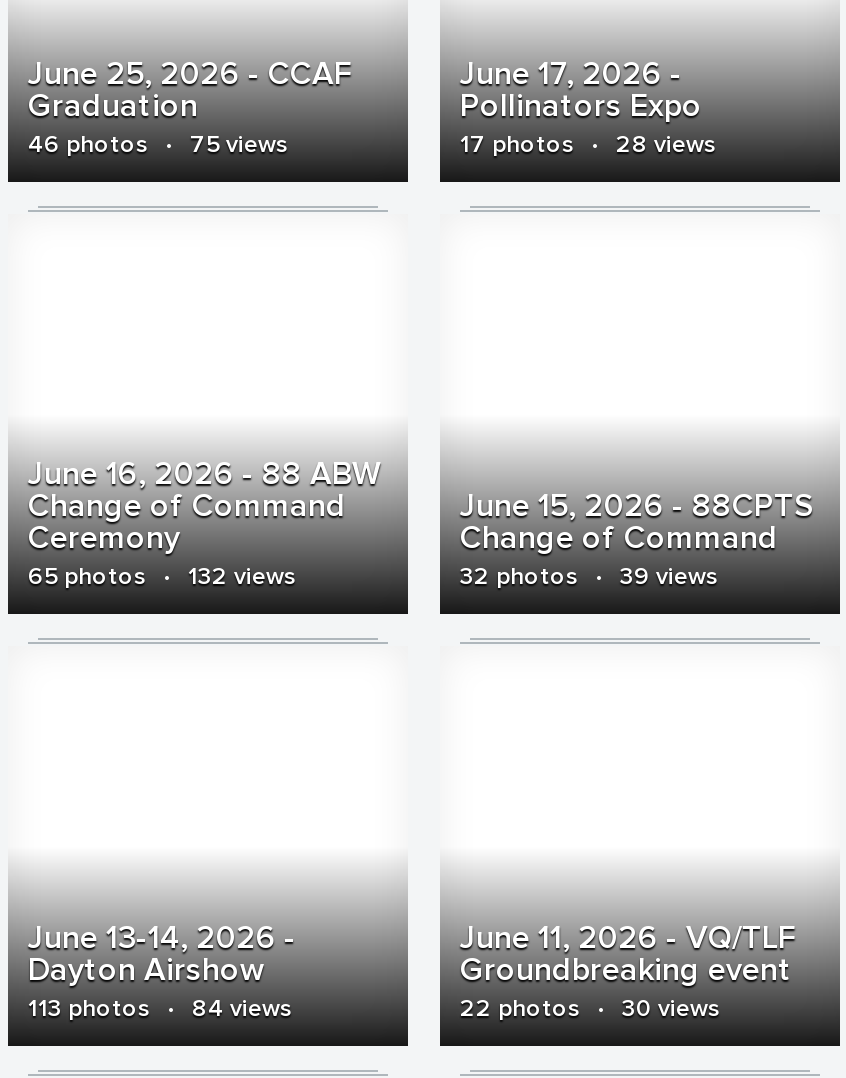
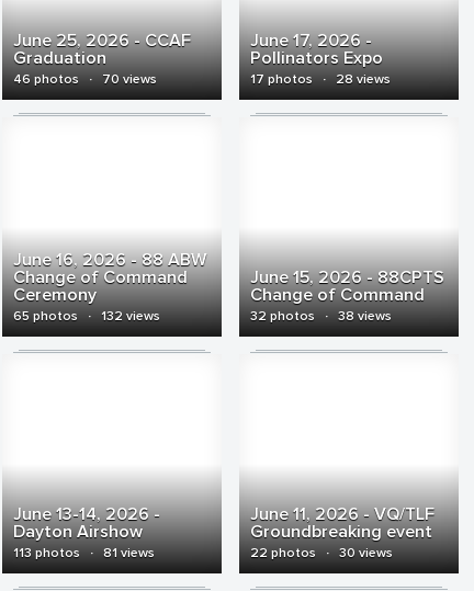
[28,130,288,160] 46 photos · 75 views -> [13,71,157,88] 46 photos · 70 views
[460,562,718,592] 32 photos · 39 views -> [250,308,392,325] 32 photos · 38 views
[28,994,292,1024] 113 photos · 84 views -> [13,545,155,561] 113 photos · 81 views

